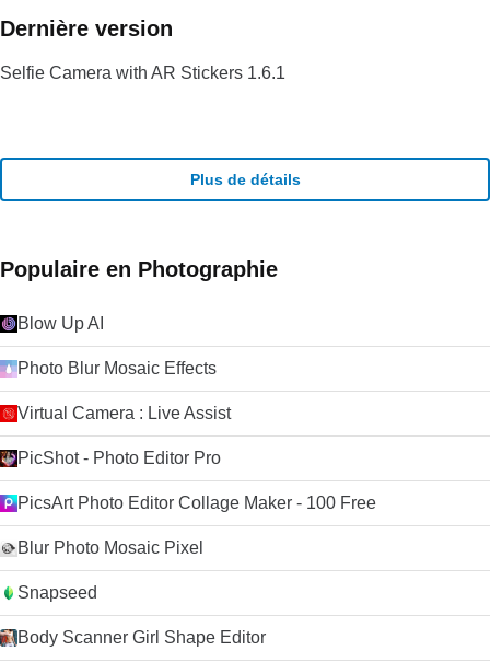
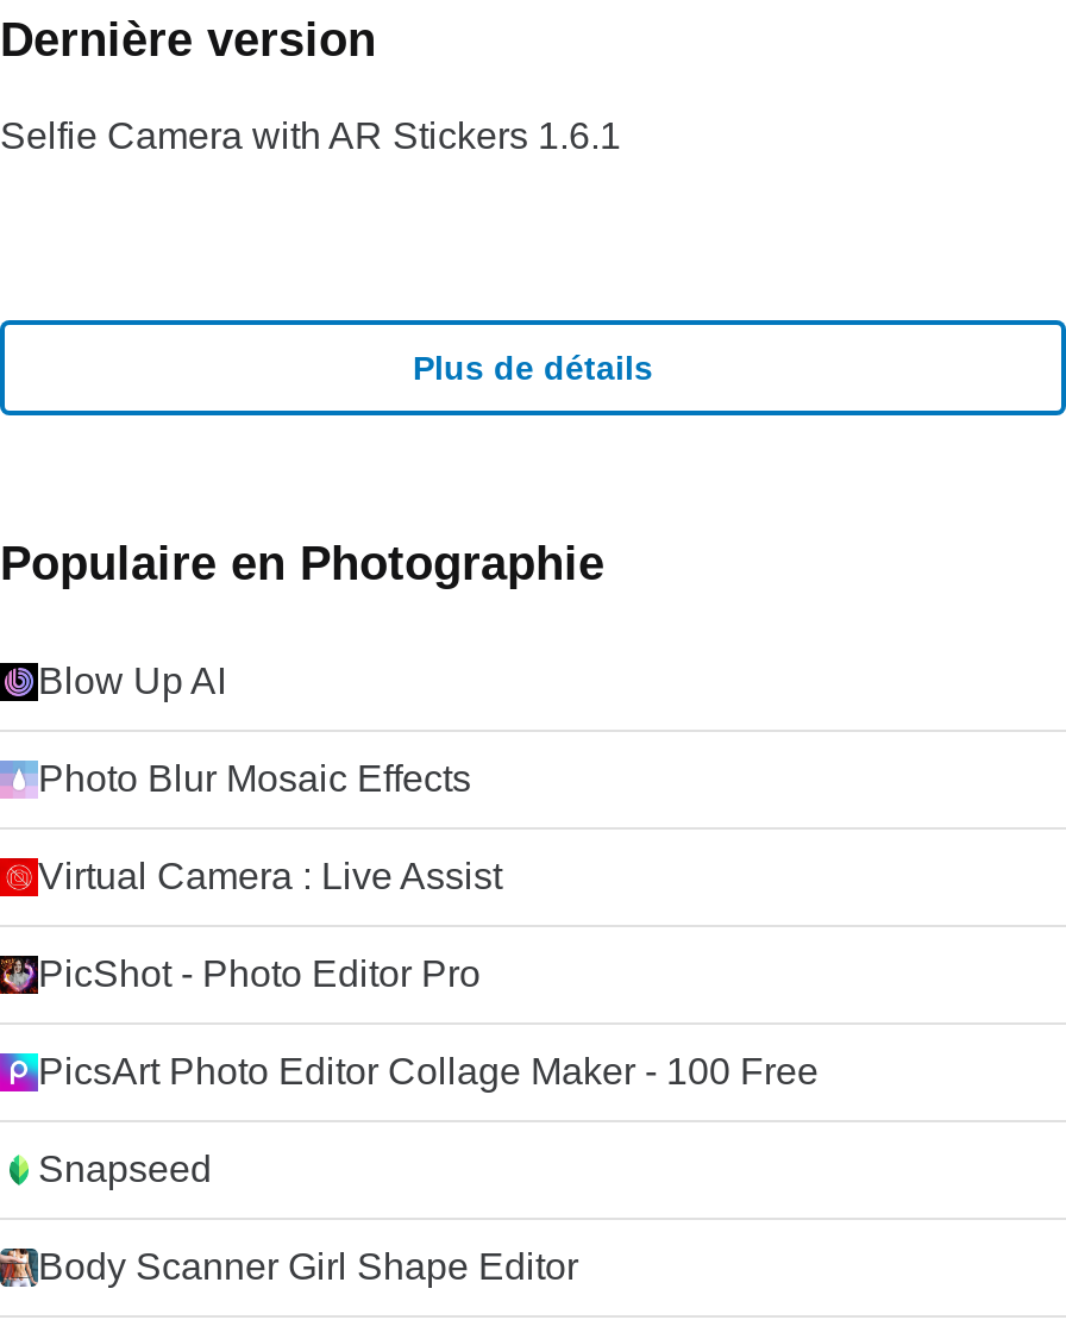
[17,538,203,557] Blur Photo Mosaic Pixel -> none

